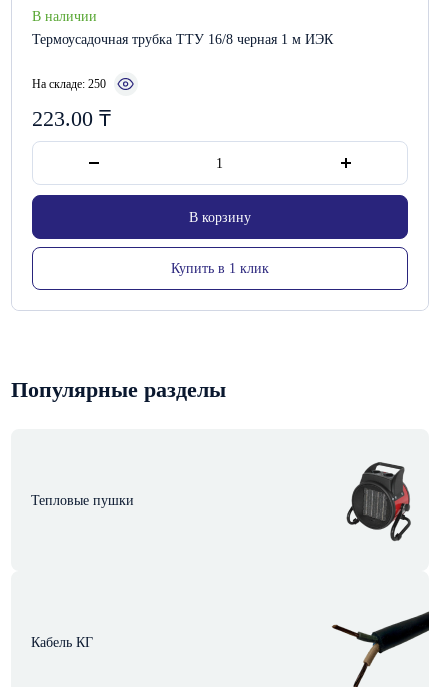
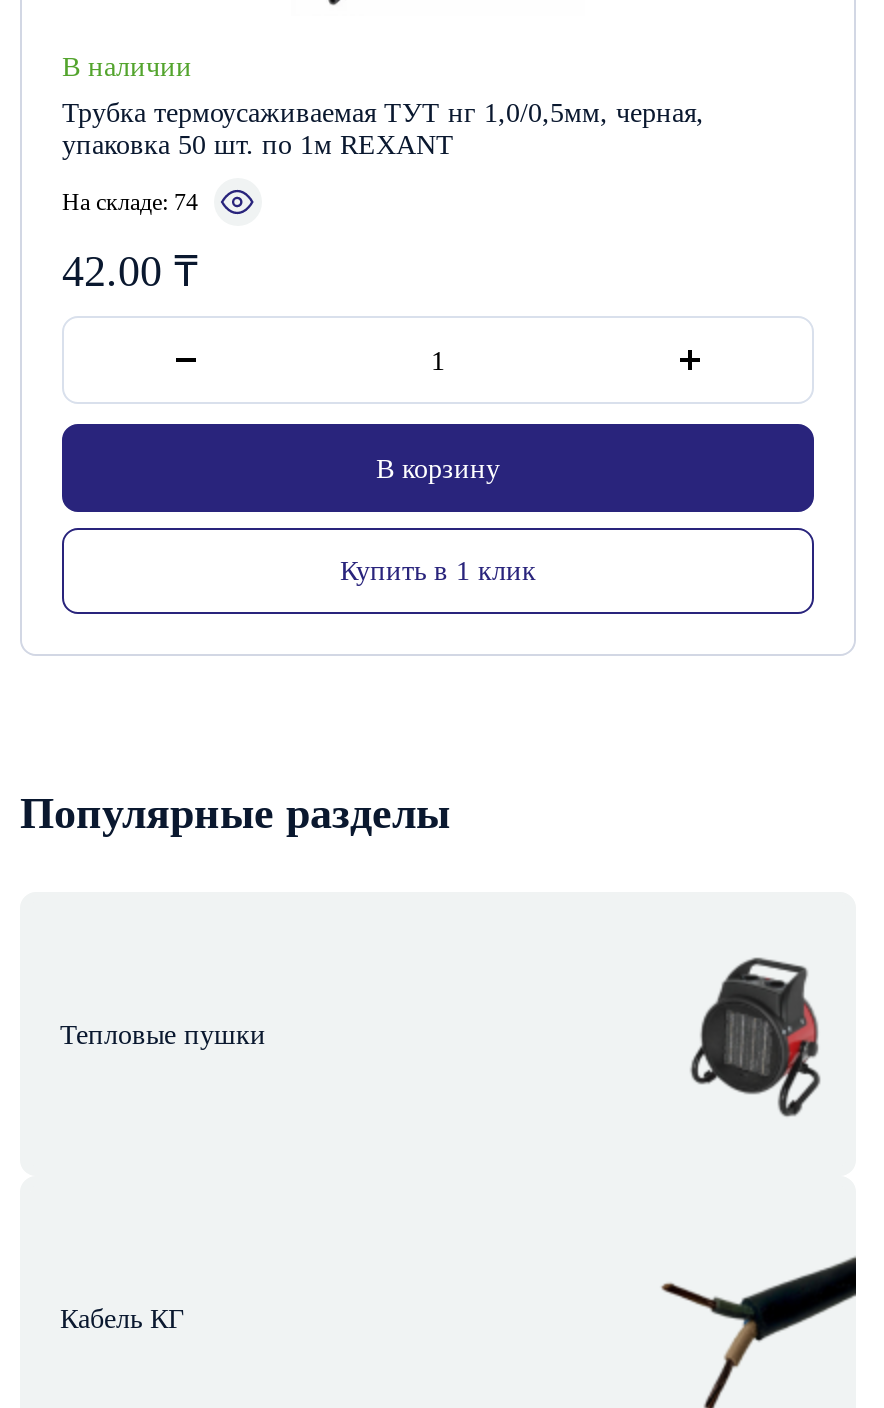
[32,32,333,47] Термоусадочная трубка ТТУ 16/8 черная 1 м ИЭК -> [62,98,704,160] Трубка термоусаживаемая ТУТ нг 1,0/0,5мм, черная, | упаковка 50 шт. по 1м REXANT
[32,77,106,91] На складе: 250 -> [62,188,198,216] На складе: 74
[32,106,111,131] 223.00 ₸ -> [62,246,198,296] 42.00 ₸

